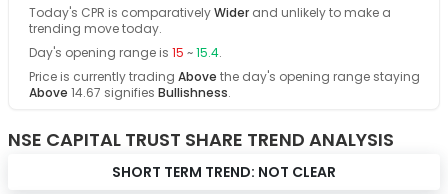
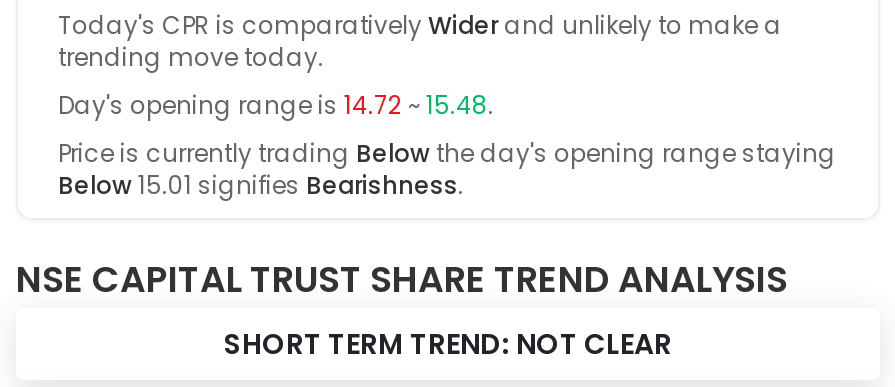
[29,44,222,61] Day's opening range is 15 ~ 15.4. -> [58,88,494,122] Day's opening range is 14.72 ~ 15.48.
[29,68,420,85] Price is currently trading Above the day's opening range staying -> [58,136,836,170] Price is currently trading Below the day's opening range staying
[29,84,231,101] Above 14.67 signifies Bullishness. -> [58,168,464,202] Below 15.01 signifies Bearishness.

